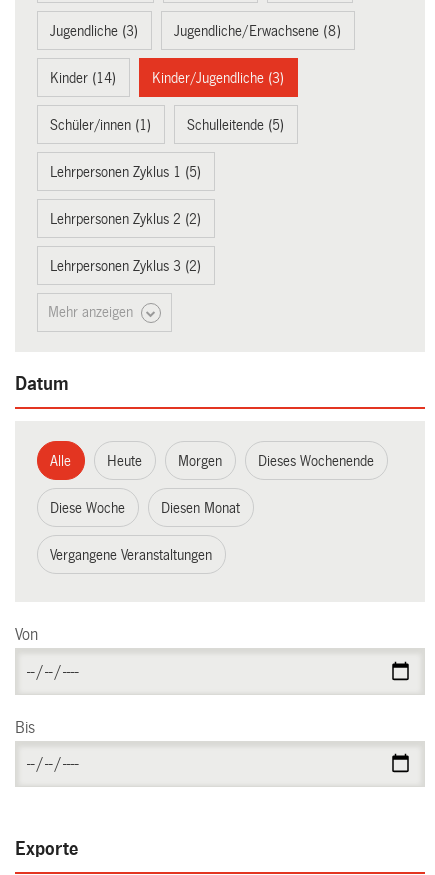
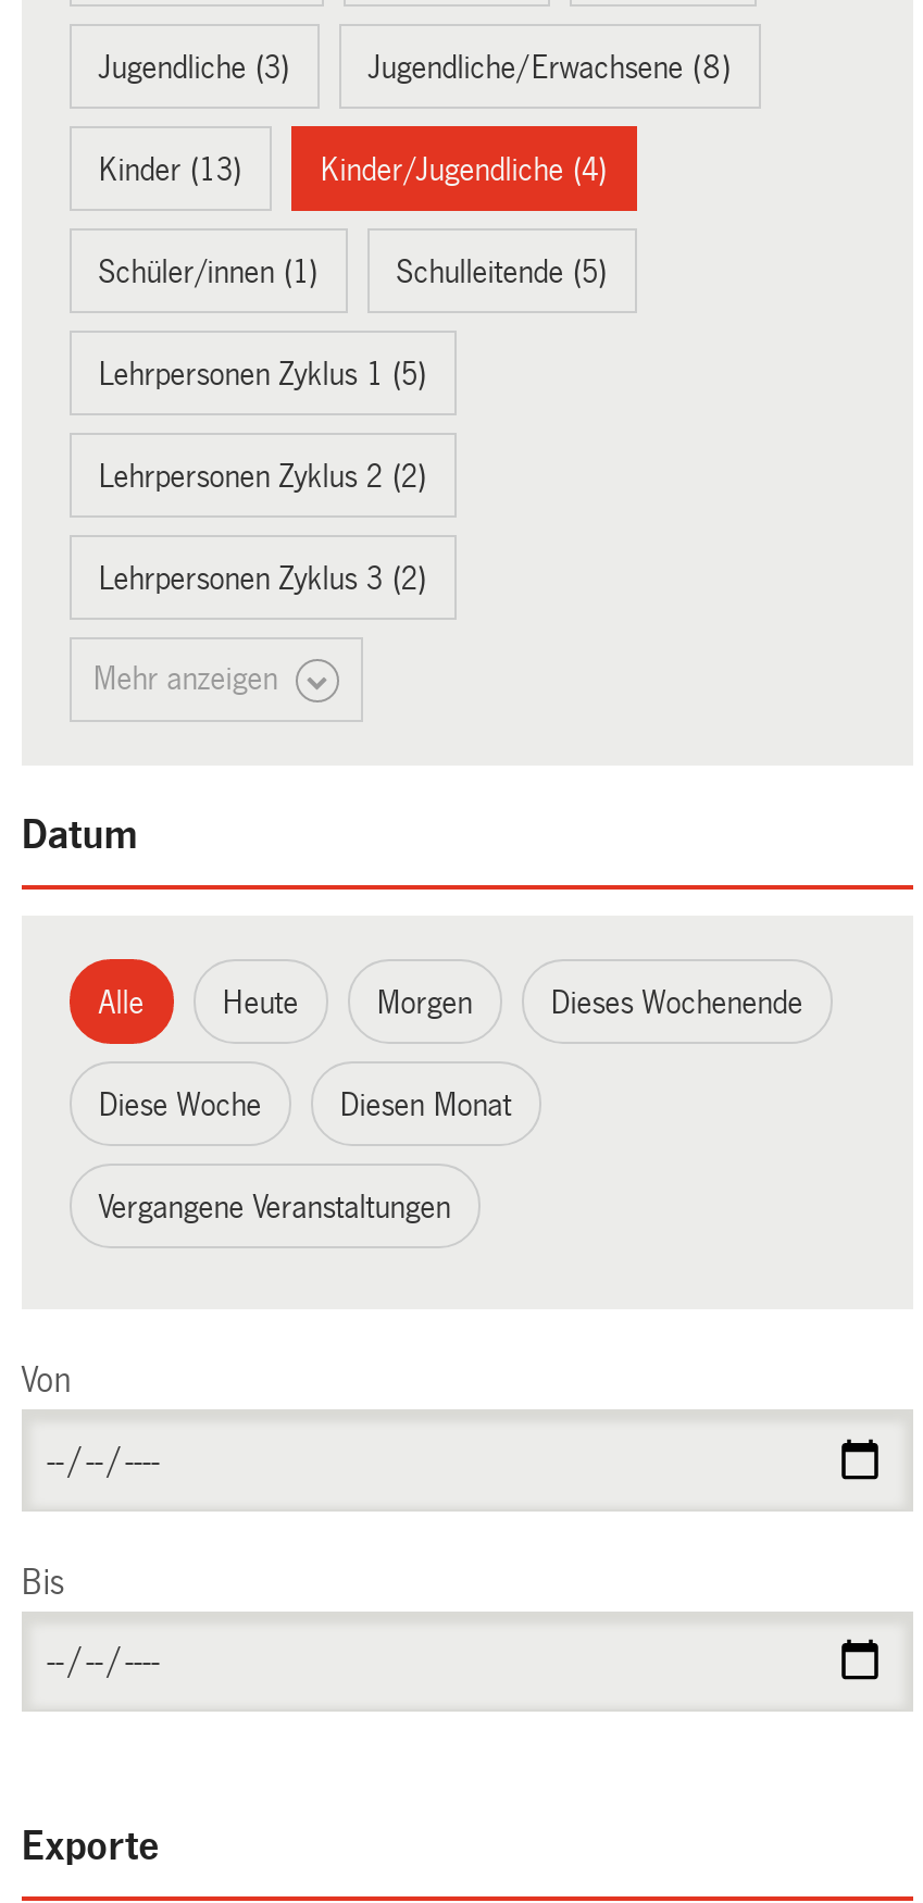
[50,70,116,86] Kinder (14) -> [98,152,242,187] Kinder (13)
[152,70,284,86] Kinder/Jugendliche (3) -> [320,152,607,187] Kinder/Jugendliche (4)

